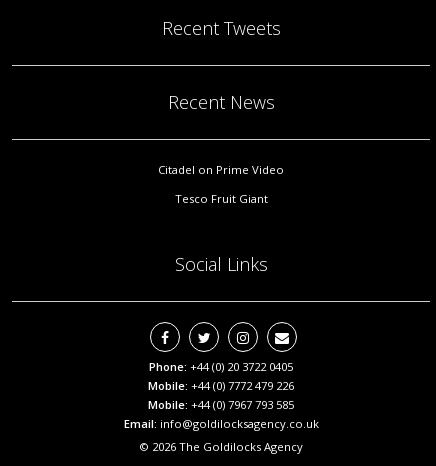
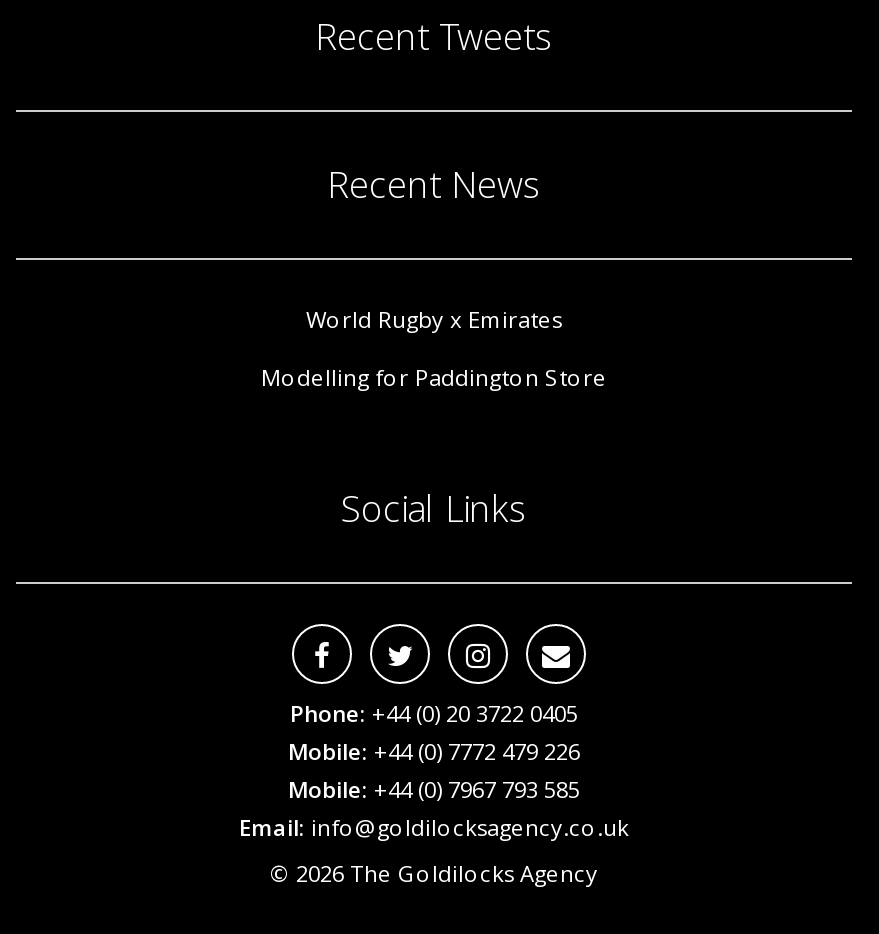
[158,161,284,176] Citadel on Prime Video -> [306,303,562,333] World Rugby x Emirates
[174,190,267,205] Tesco Fruit Giant -> [261,361,607,391] Modelling for Paddington Store

